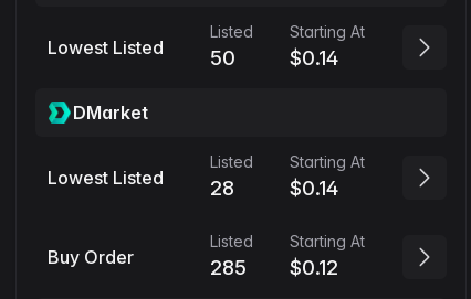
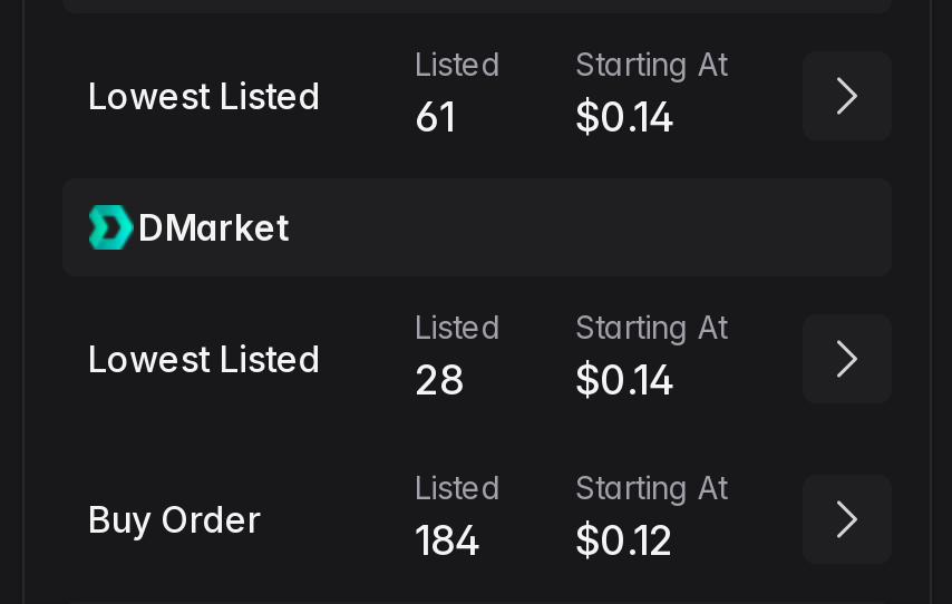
[210,46,236,69] 50 -> [415,92,455,139] 61
[210,255,247,279] 285 -> [415,516,479,563] 184

